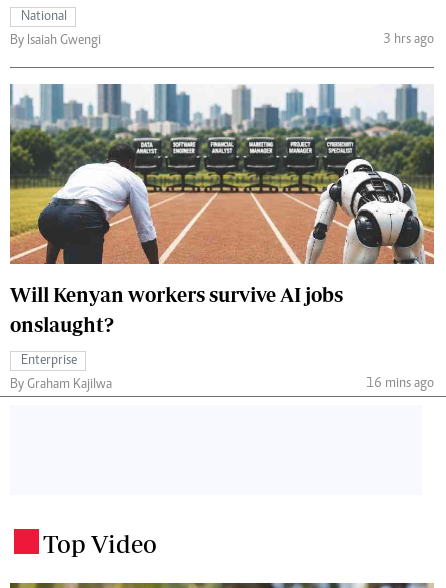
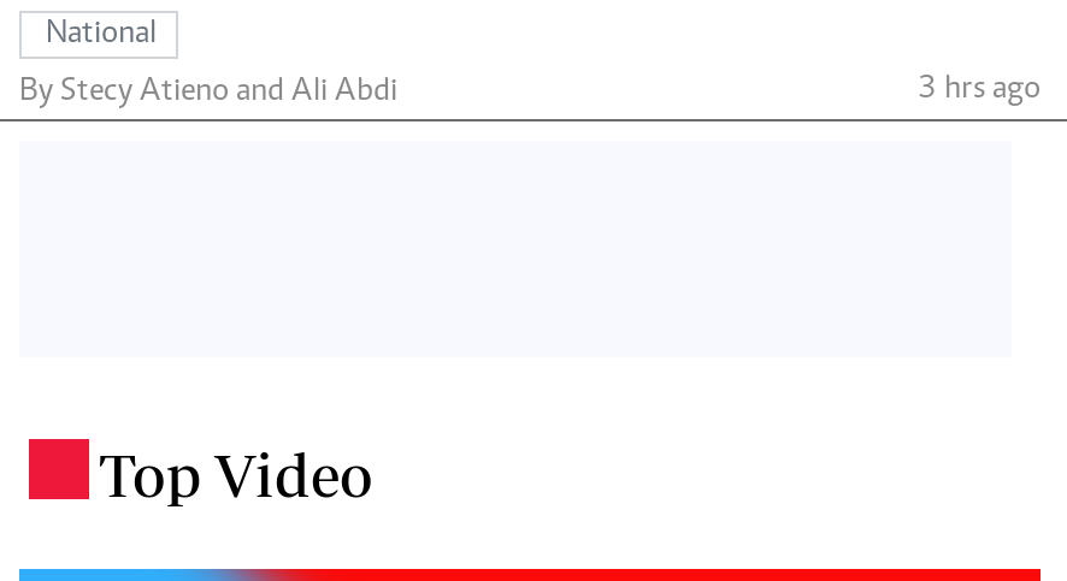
[10,34,101,48] By Isaiah Gwengi -> [19,76,397,109] By Stecy Atieno and Ali Abdi
[9,83,435,392] [image] | Will Kenyan workers survive AI jobs | onslaught? | Enterprise | By Graham Kajilwa | 16 mins ago -> none

